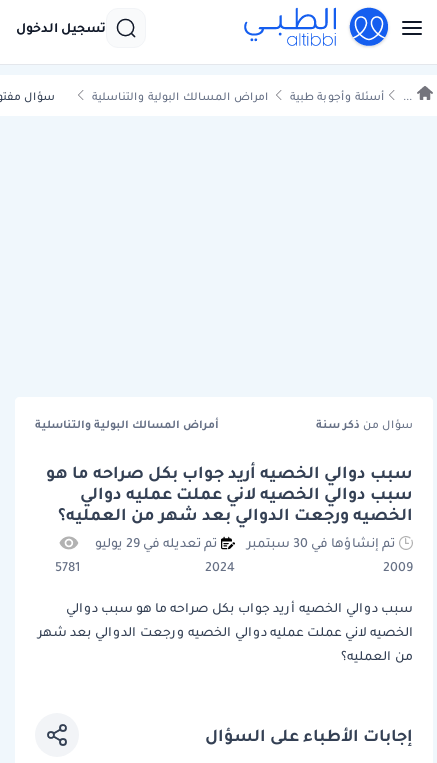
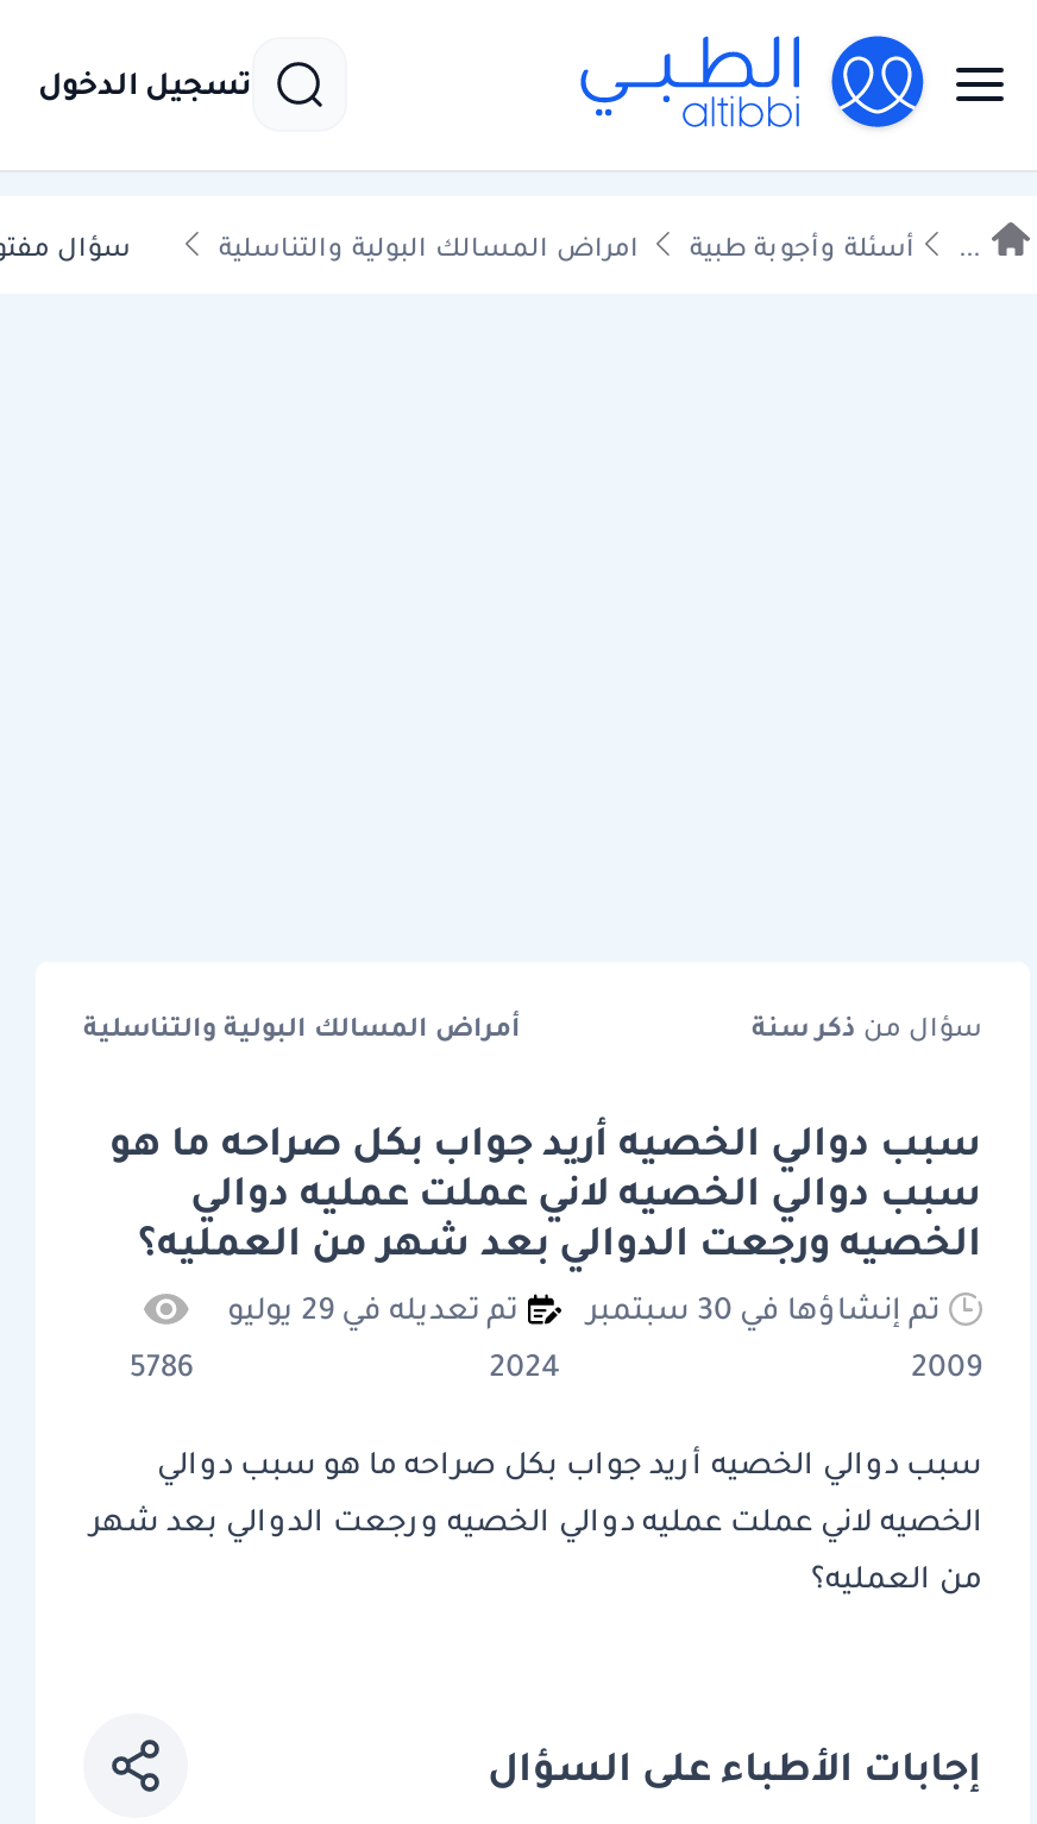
[55,557,80,576] 5781 -> [129,1342,194,1388] 5786

